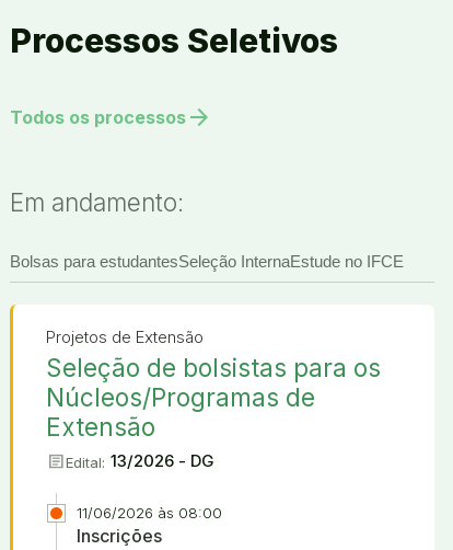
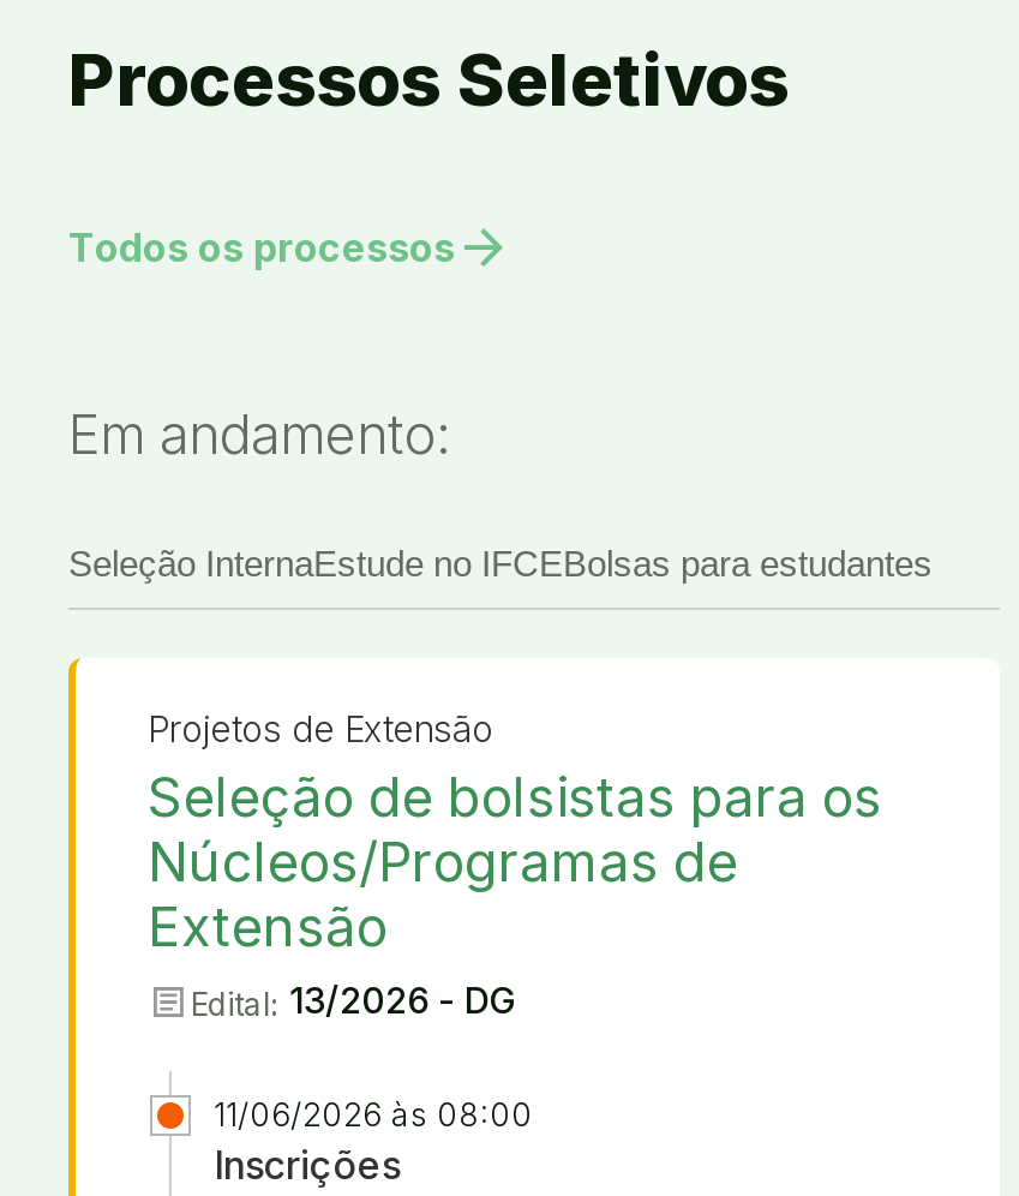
[10,252,404,271] Bolsas para estudantesSeleção InternaEstude no IFCE -> [68,544,933,585] Seleção InternaEstude no IFCEBolsas para estudantes

